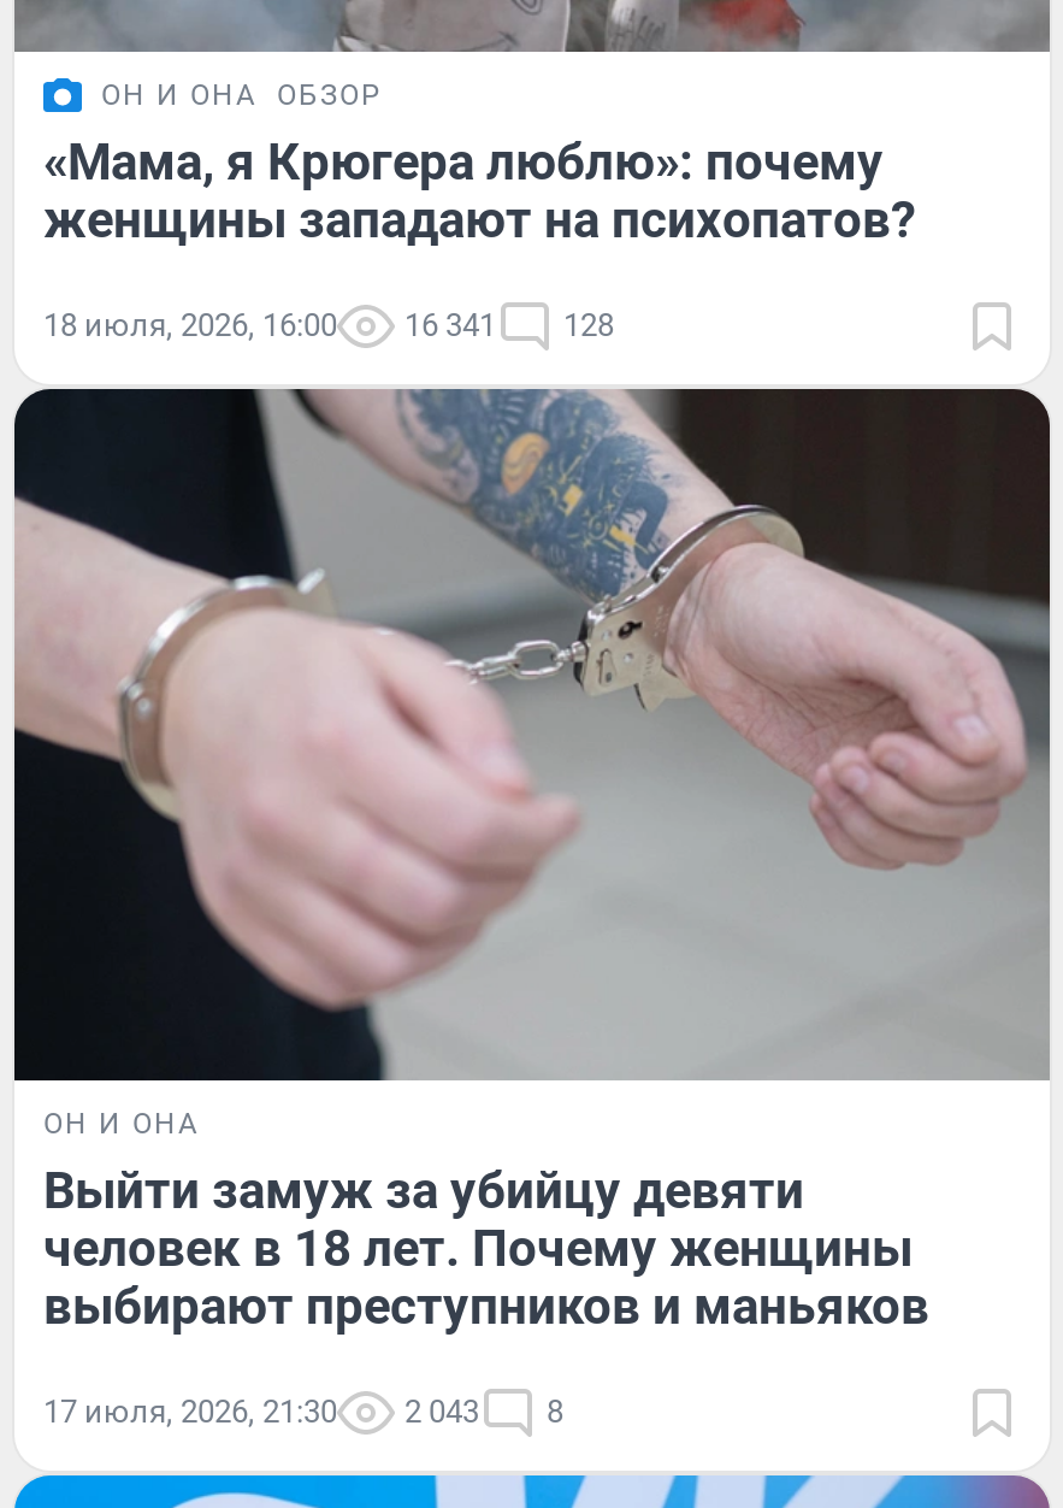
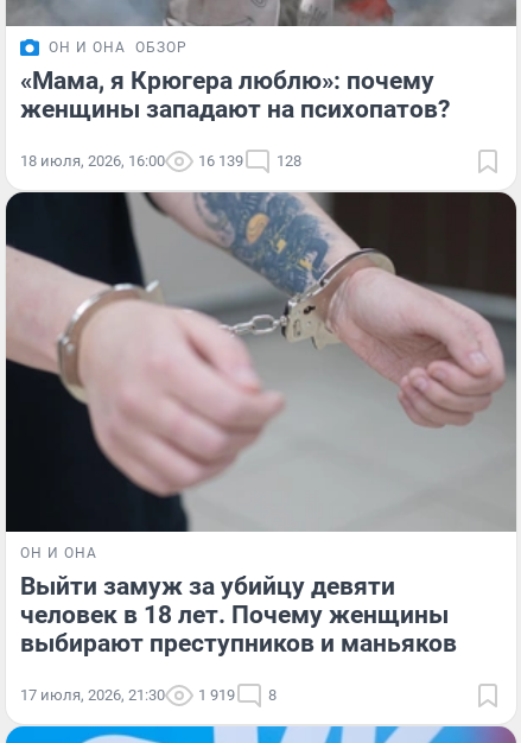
[43,308,614,344] 18 июля, 2026, 16:00 16 341 128 -> [20,152,301,169] 18 июля, 2026, 16:00 16 139 128
[43,1393,563,1429] 17 июля, 2026, 21:30 2 043 8 -> [20,686,277,704] 17 июля, 2026, 21:30 1 919 8

